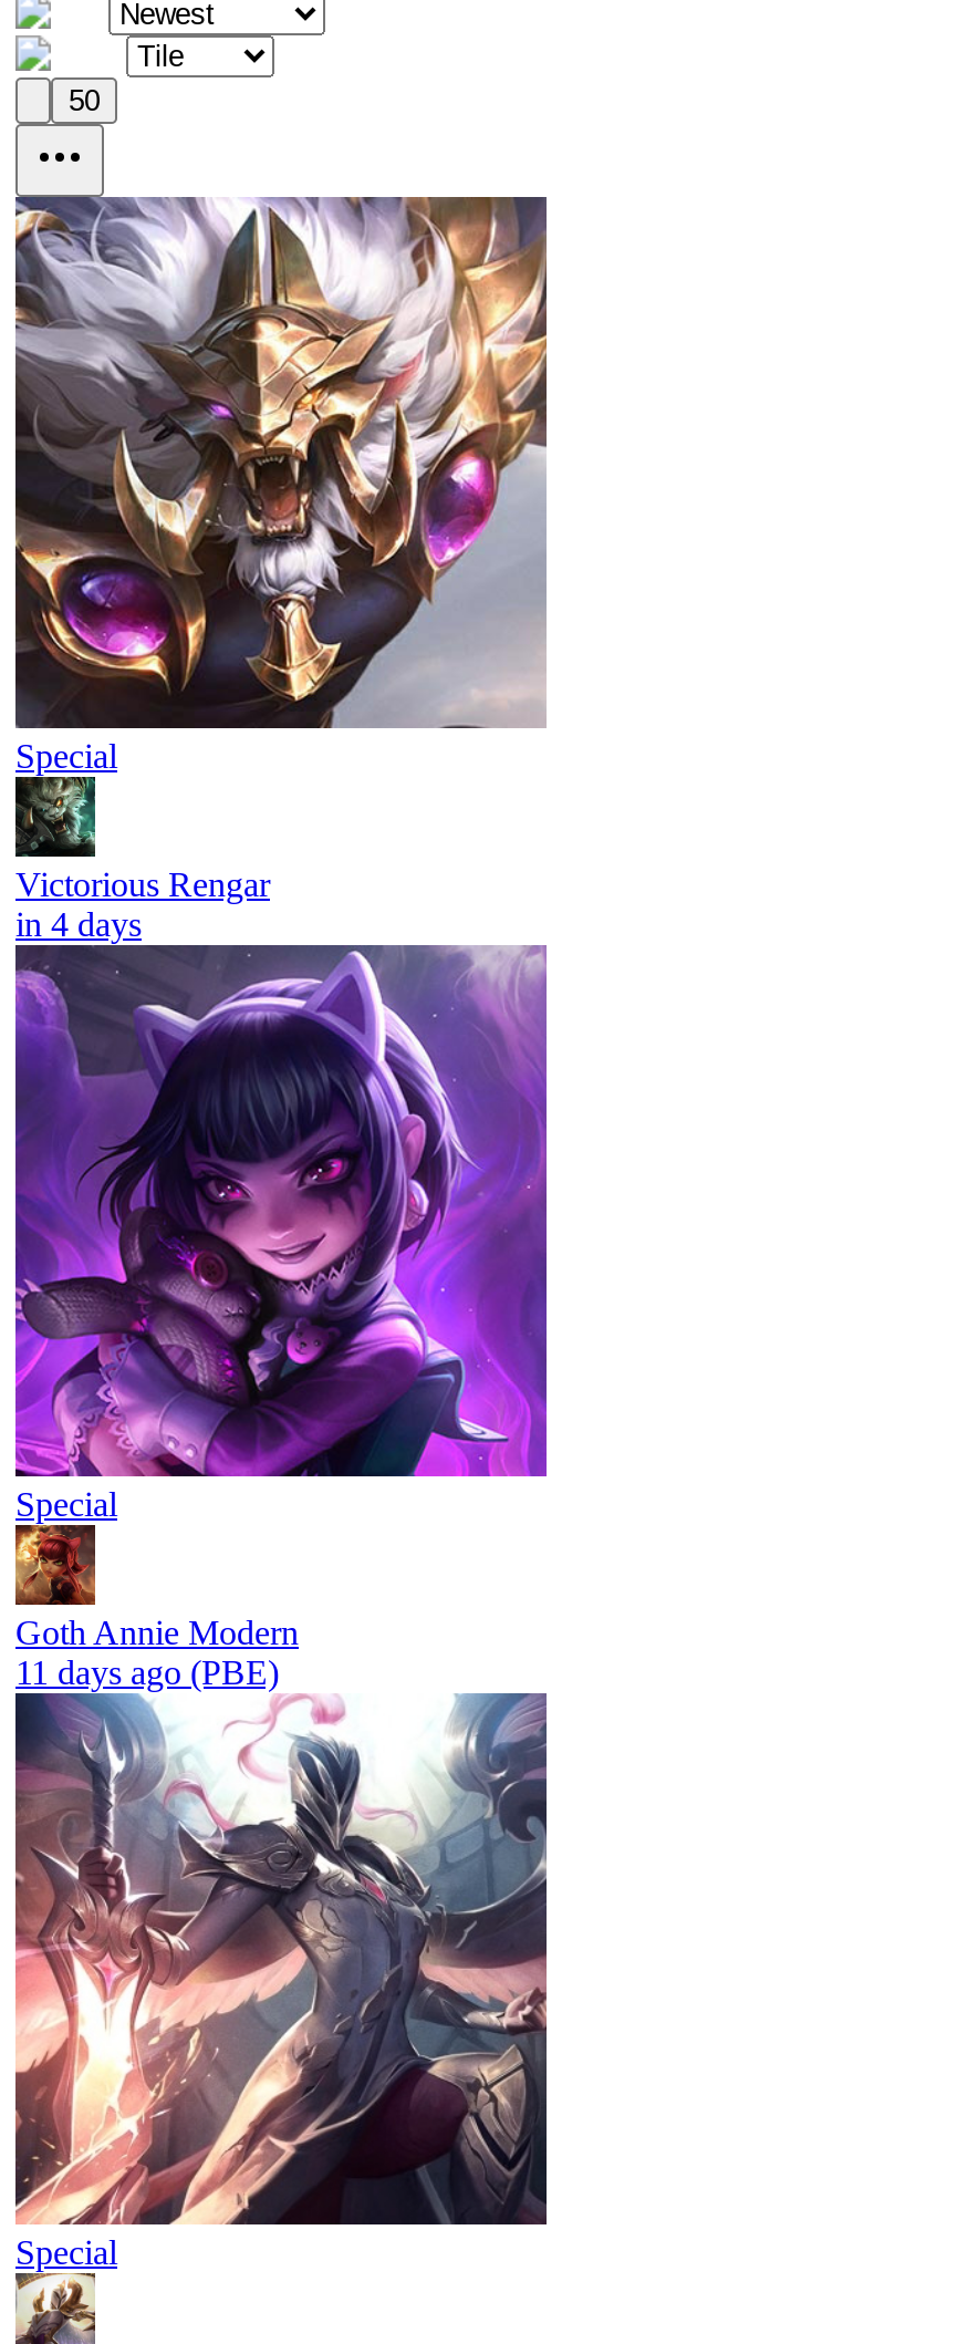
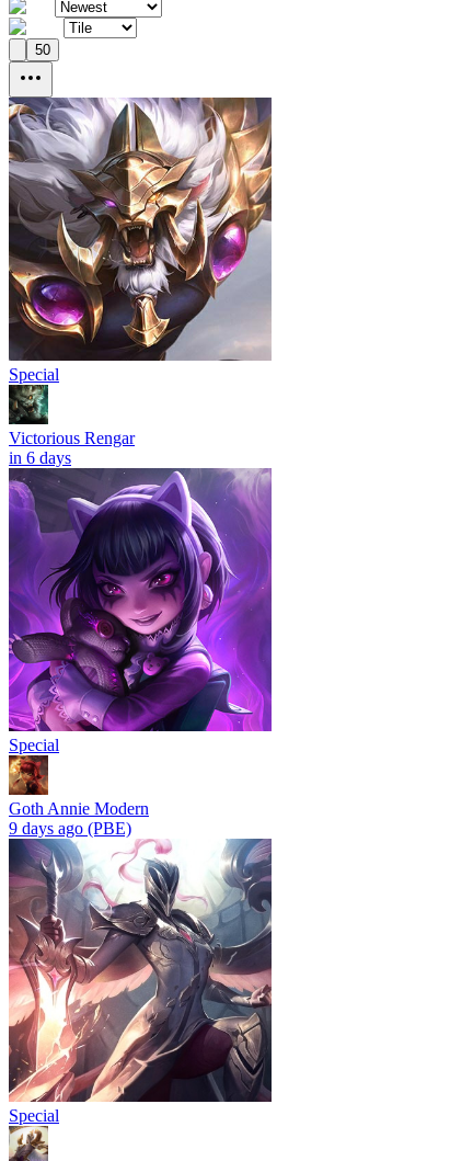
[15,905,142,943] in 4 days -> [9,448,71,467] in 6 days
[15,1653,279,1691] 11 days ago (PBE) -> [9,819,131,837] 9 days ago (PBE)

